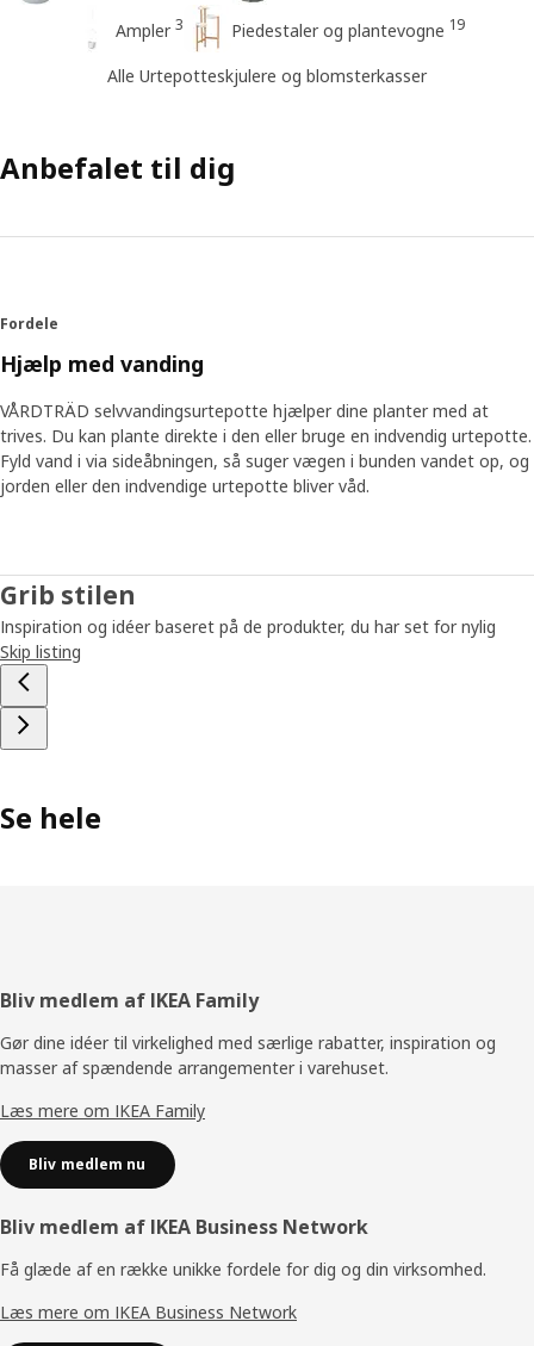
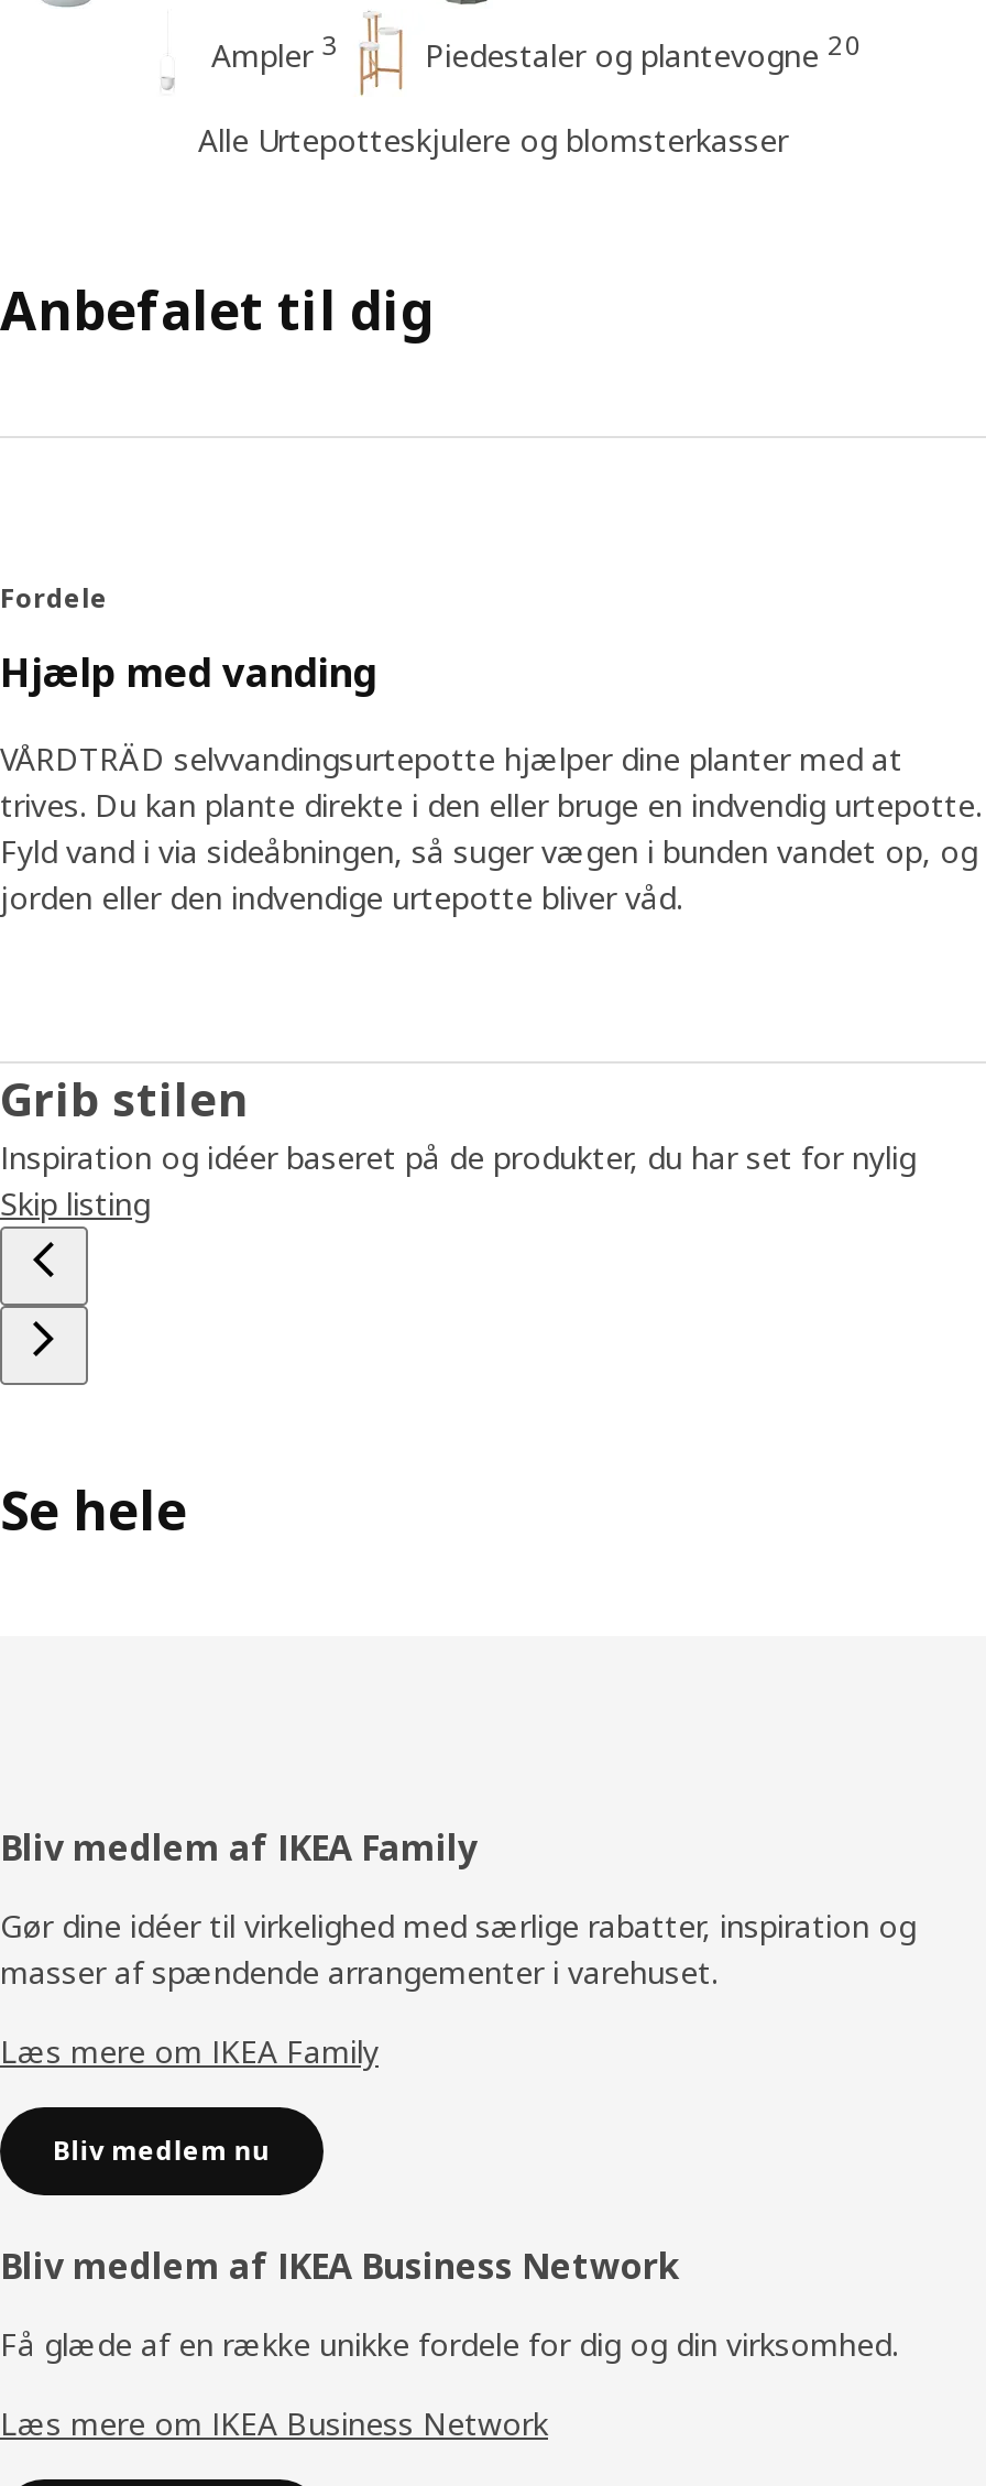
[231,14,466,41] Piedestaler og plantevogne 19 -> [425,27,863,77] Piedestaler og plantevogne 20

